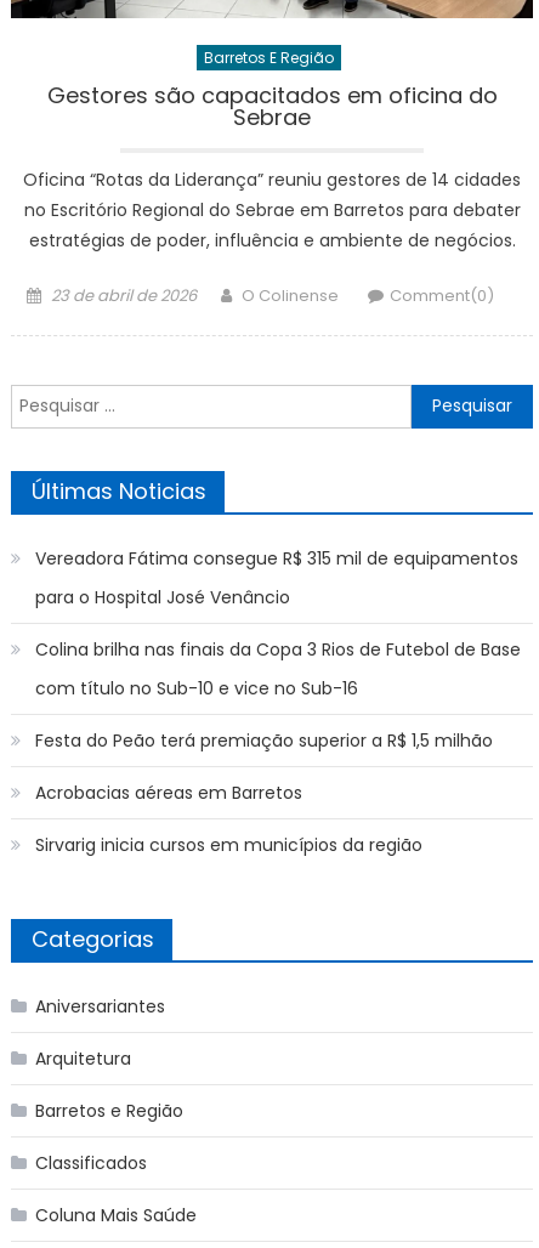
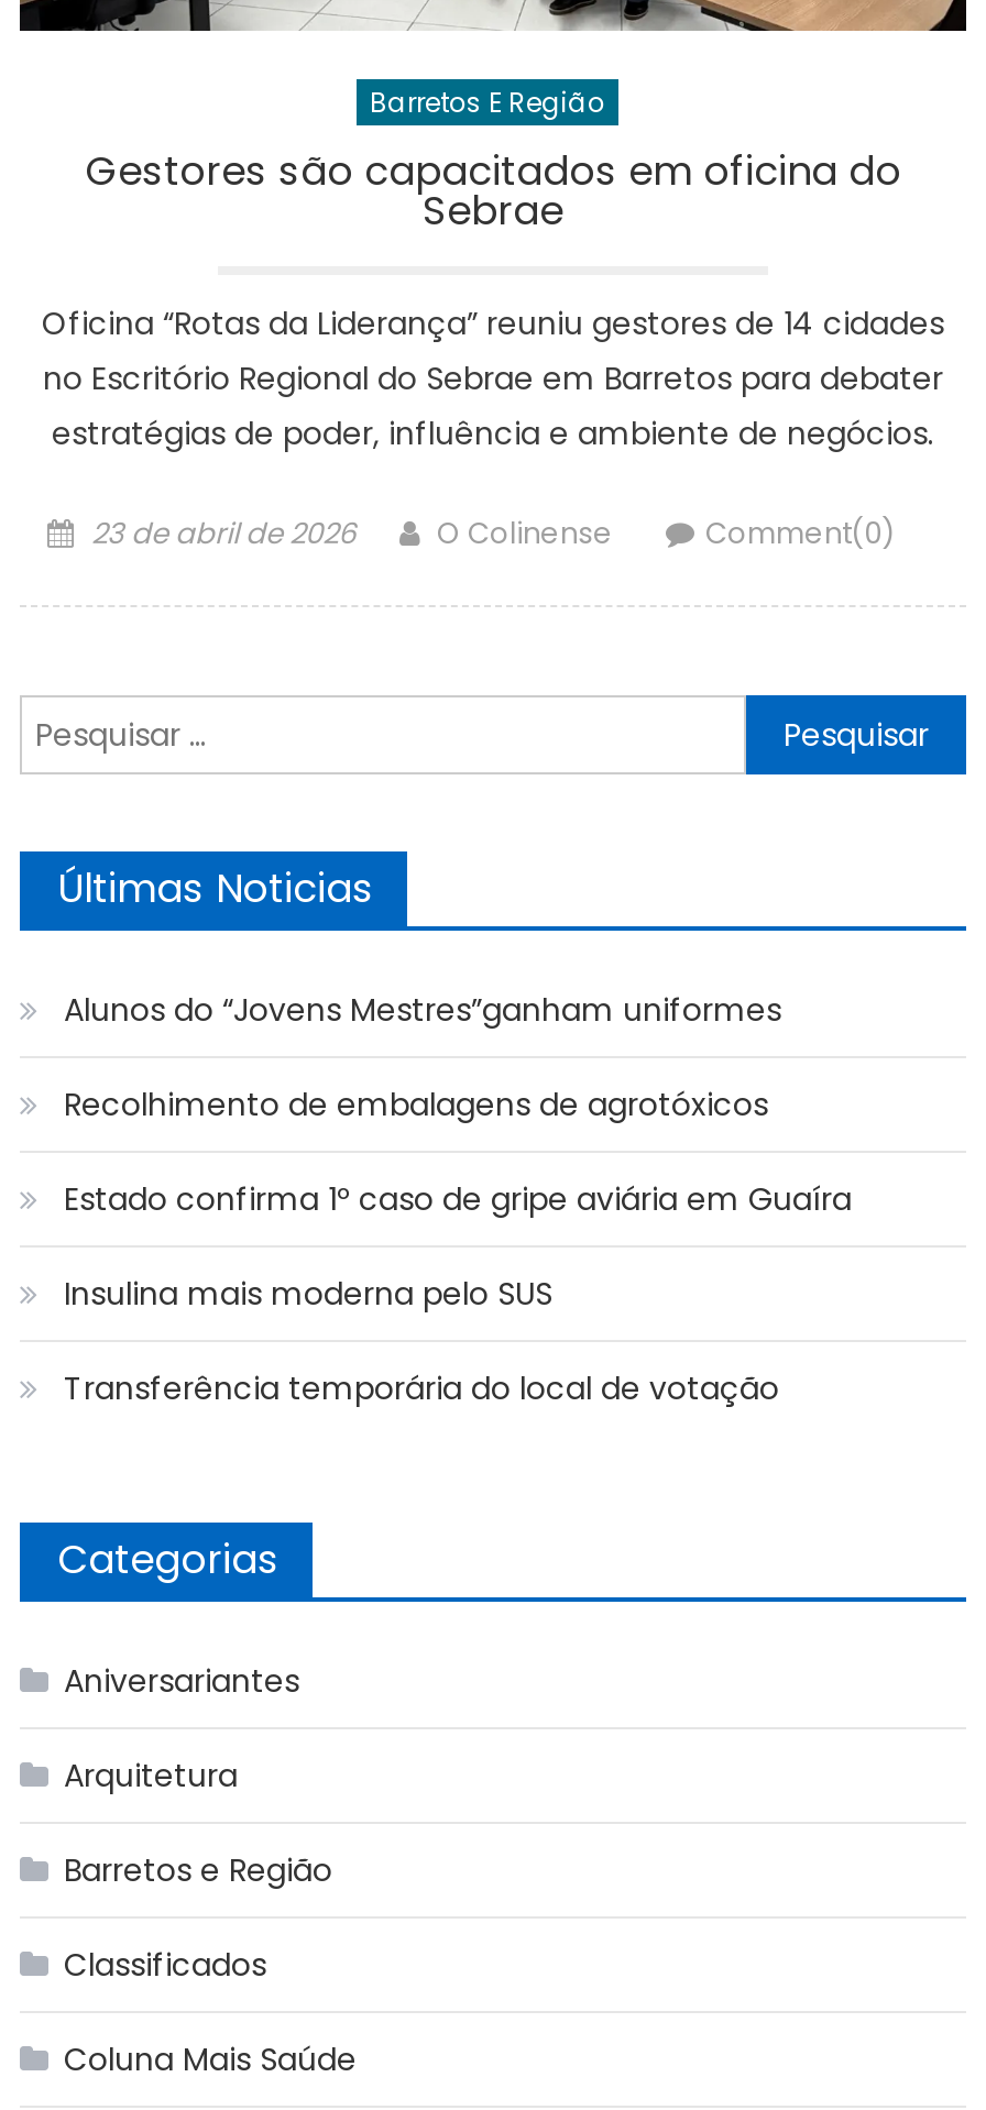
[35,546,521,857] Vereadora Fátima consegue R$ 315 mil de equipamentos | para o Hospital José Venâncio | Colina brilha nas finais da Copa 3 Rios de Futebol de Base | com título no Sub-10 e vice no Sub-16 | Festa do Peão terá premiação superior a R$ 1,5 milhão | Acrobacias aéreas em Barretos | Sirvarig inicia cursos em municípios da região -> [64,989,852,1412] Alunos do “Jovens Mestres”ganham uniformes | Recolhimento de embalagens de agrotóxicos | Estado confirma 1º caso de gripe aviária em Guaíra | Insulina mais moderna pelo SUS | Transferência temporária do local de votação

